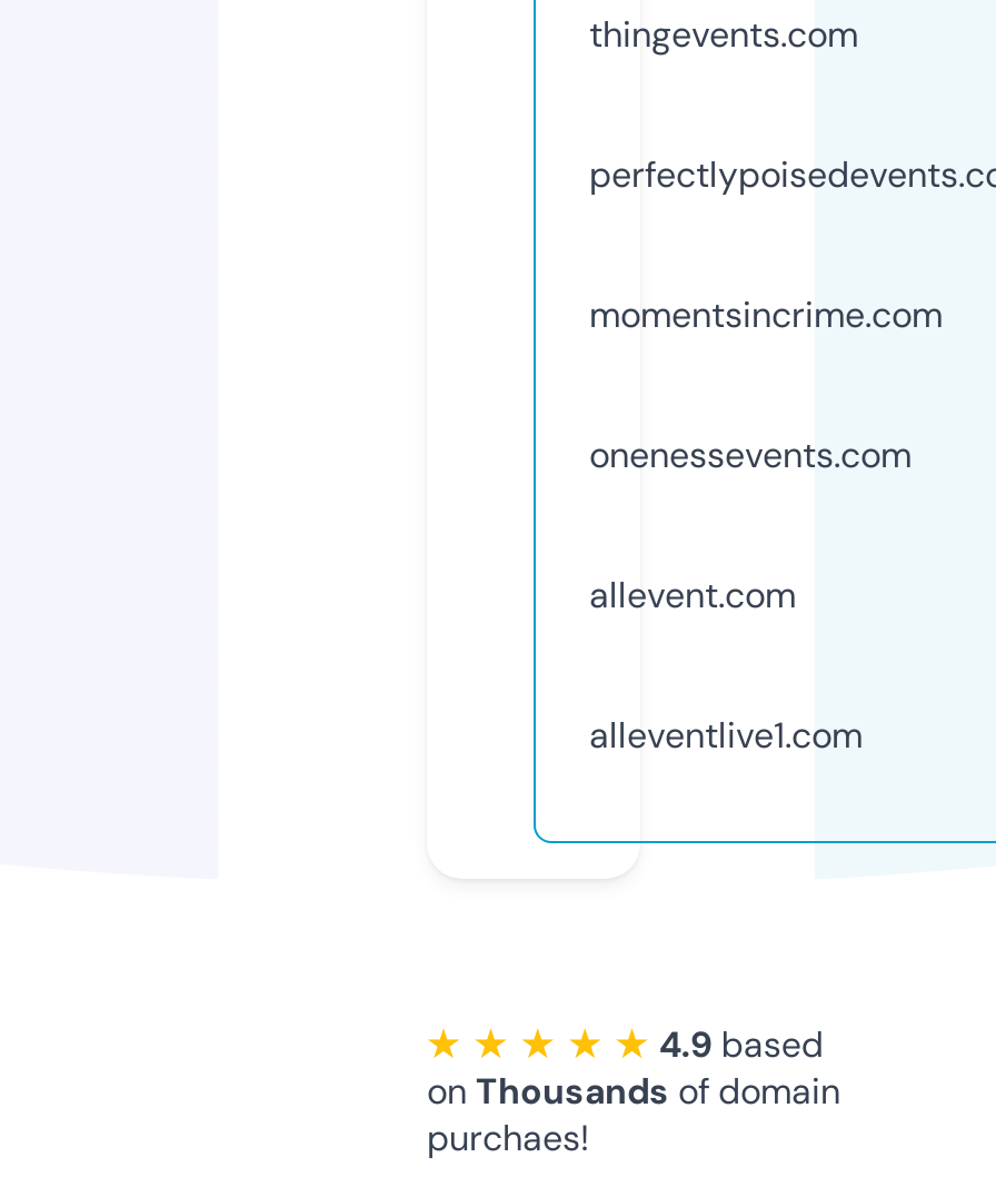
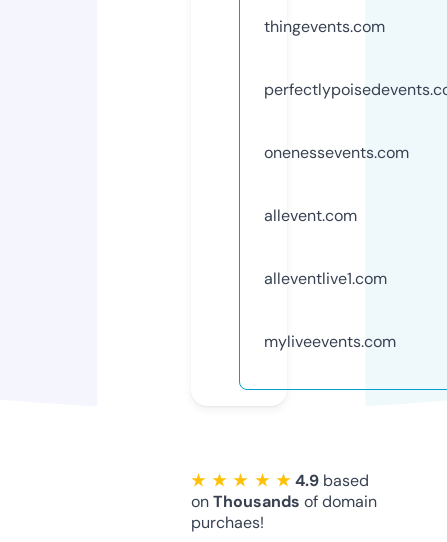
[589,291,943,338] momentsincrime.com -> none
moved [589,431,912,618] -> [264,142,409,226]: onenessevents.com | allevent.com
none -> [264,331,396,352] myliveevents.com

